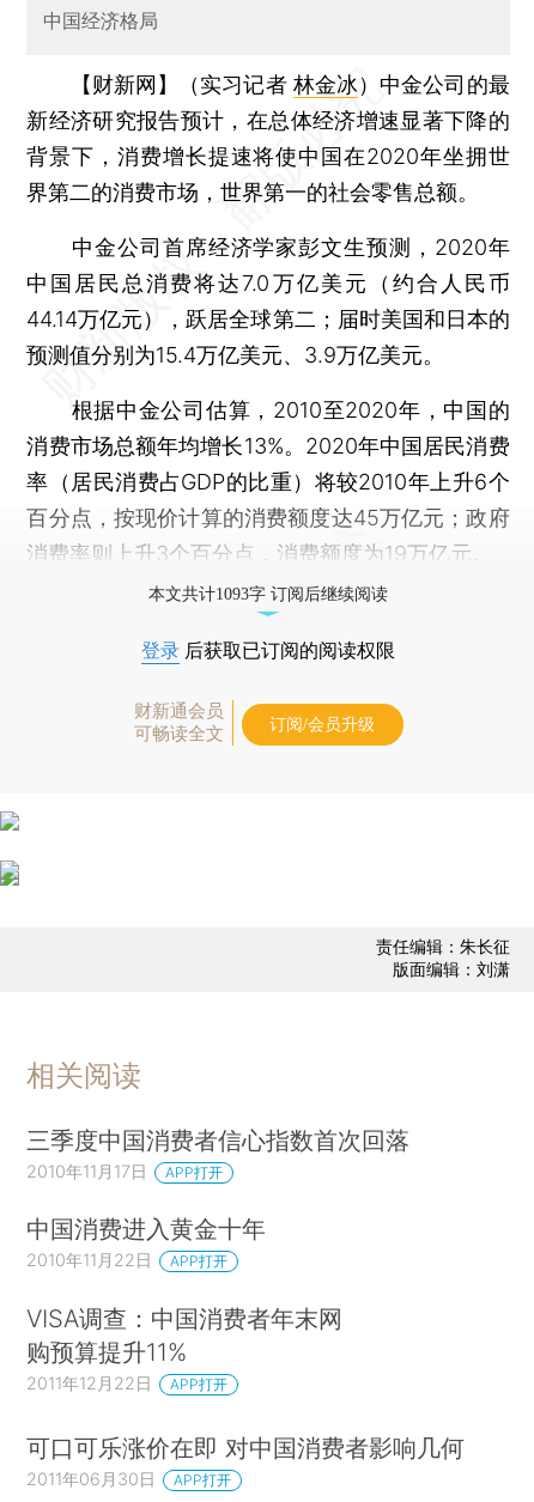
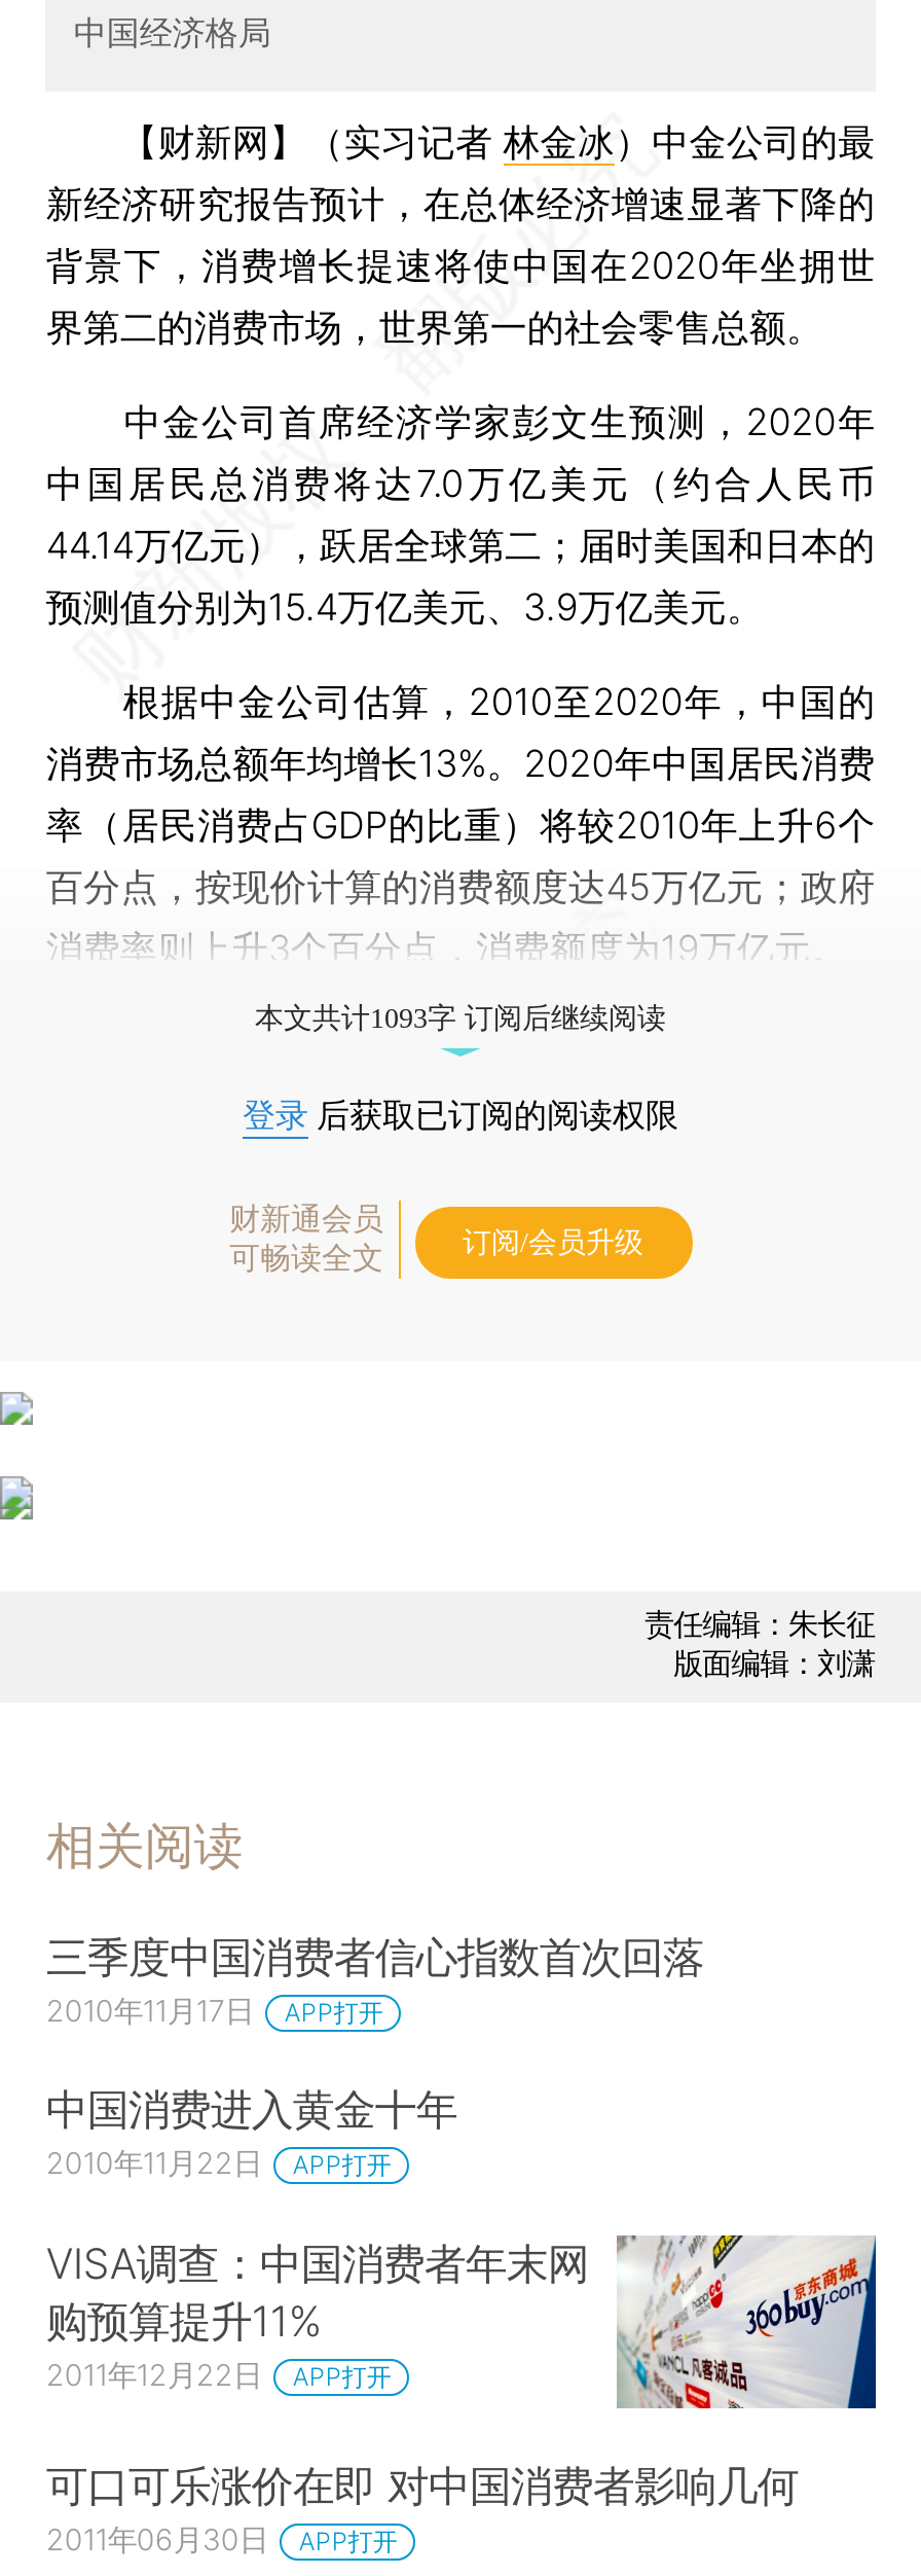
none -> [615,2233,878,2410] [image]

